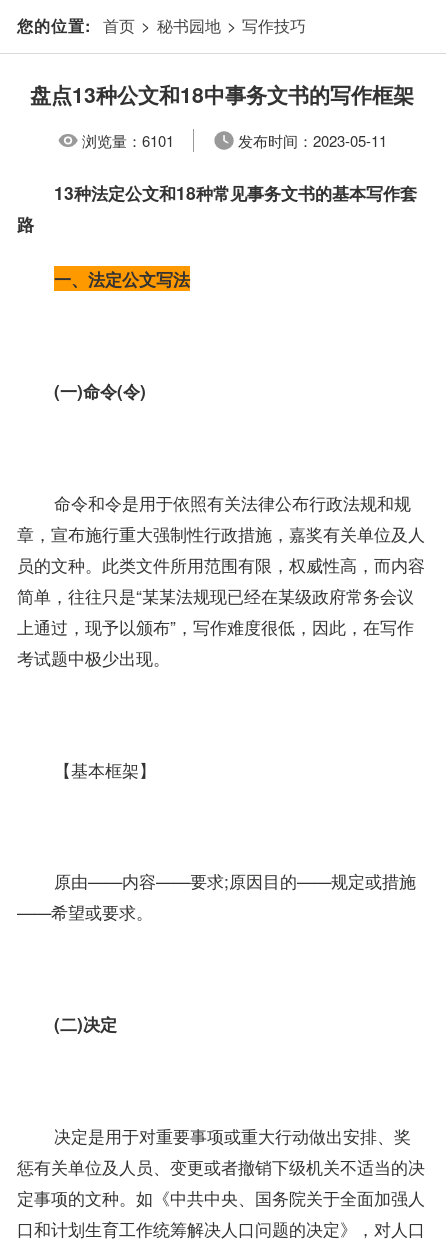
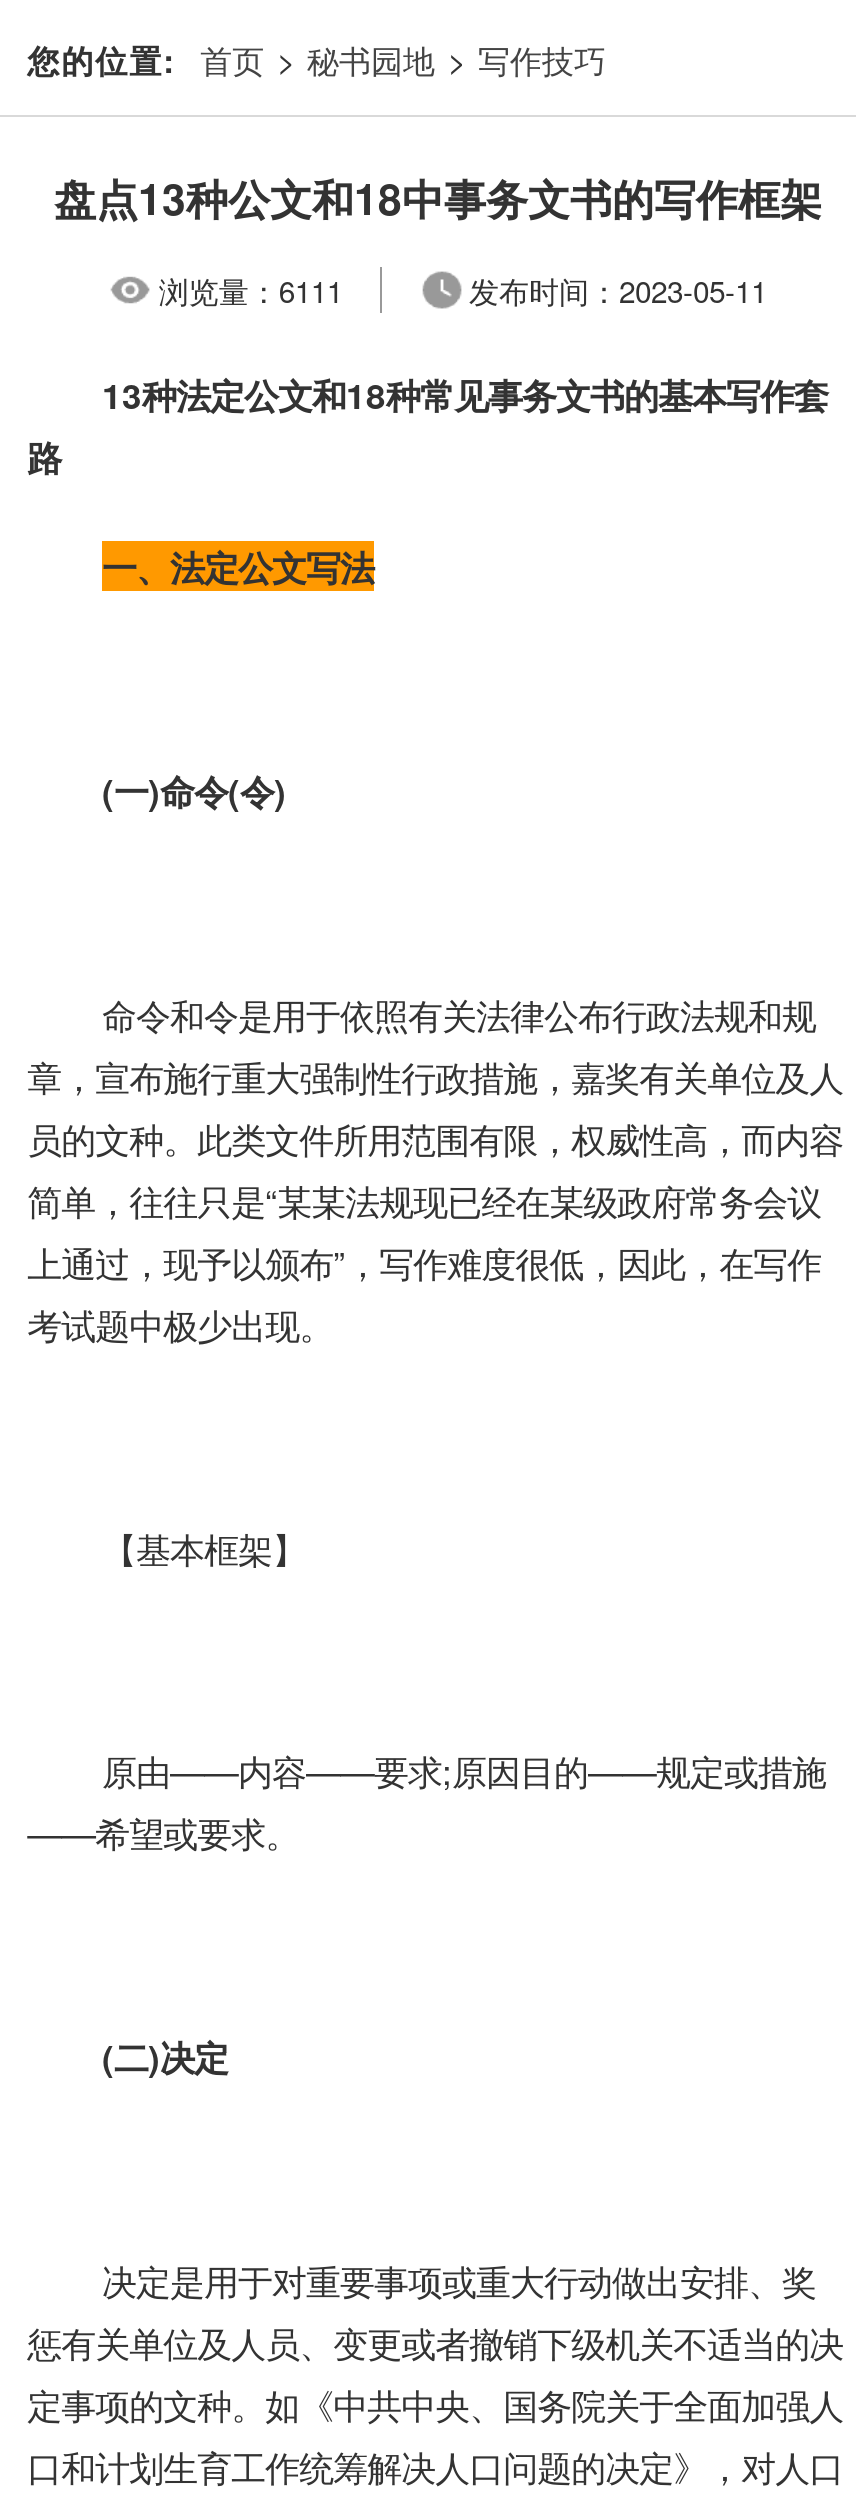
[82,130,174,151] 浏览量：6101 -> [159,268,343,310] 浏览量：6111

